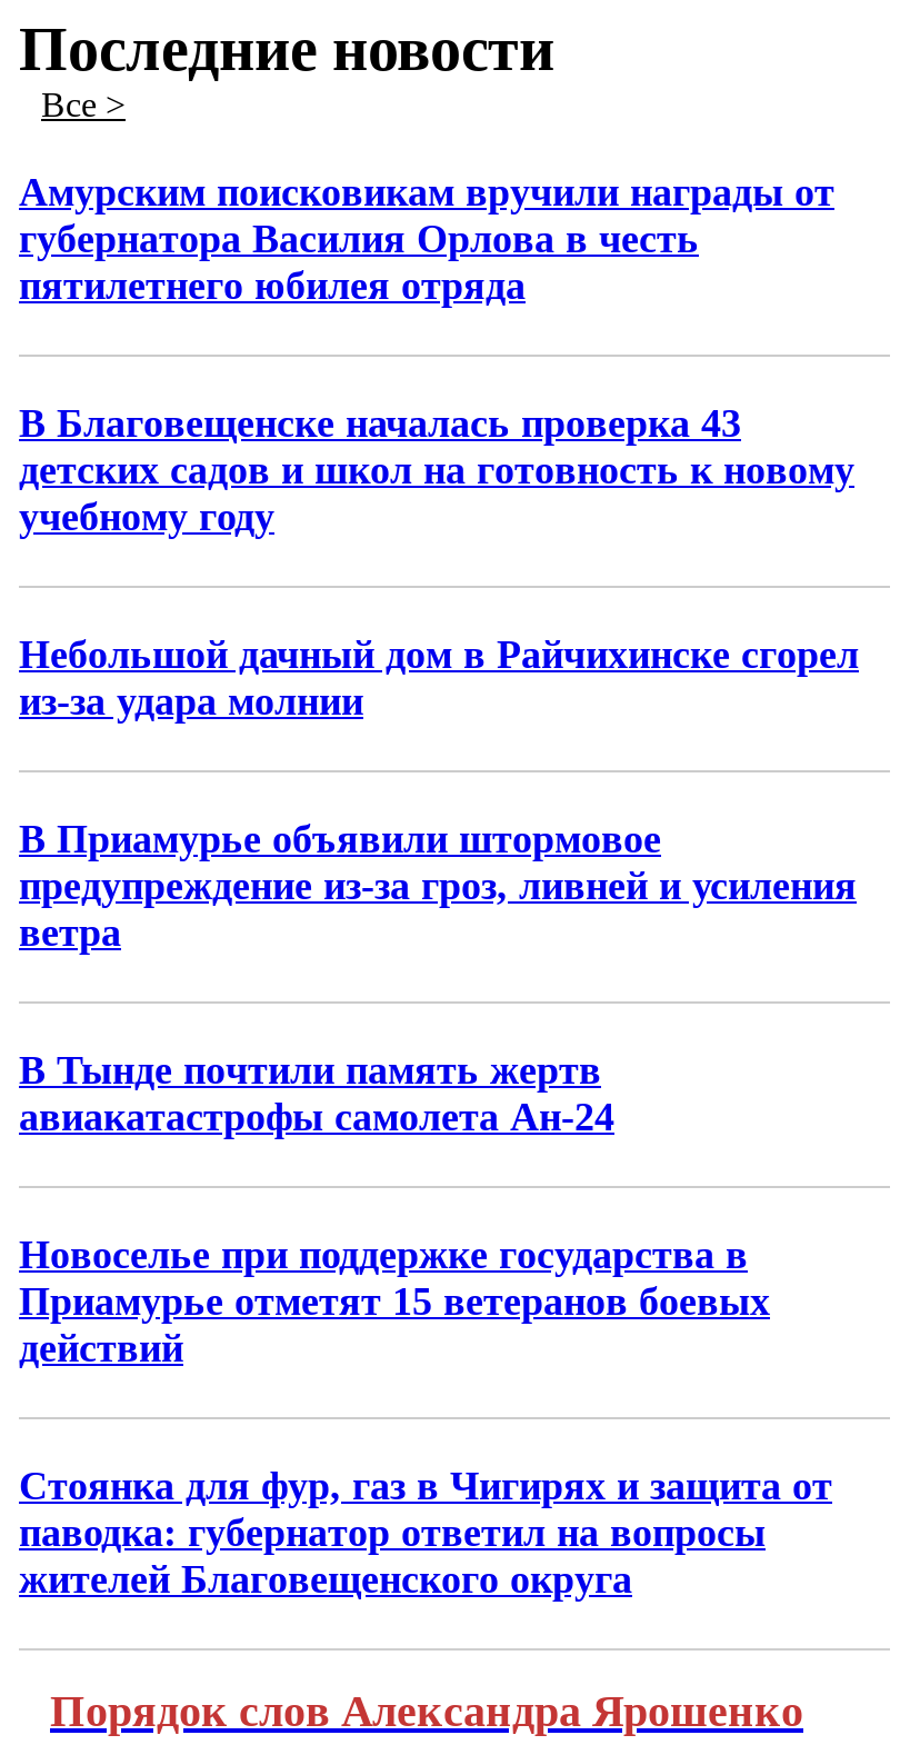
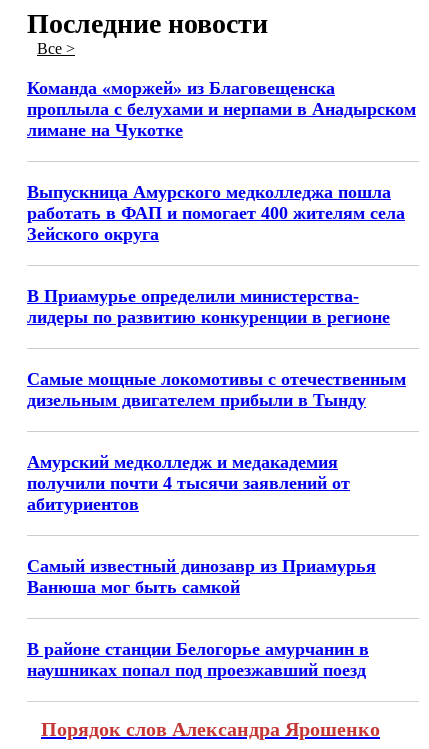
[19,171,834,309] Амурским поисковикам вручили награды от | губернатора Василия Орлова в честь | пятилетнего юбилея отряда -> [27,78,416,140] Команда «моржей» из Благовещенска | проплыла с белухами и нерпами в Анадырском | лимане на Чукотке
[19,402,854,540] В Благовещенске началась проверка 43 | детских садов и школ на готовность к новому | учебному году -> [27,182,405,244] Выпускница Амурского медколледжа пошла | работать в ФАП и помогает 400 жителям села | Зейского округа
[19,633,859,724] Небольшой дачный дом в Райчихинске сгорел | из-за удара молнии -> [27,286,390,327] В Приамурье определили министерства- | лидеры по развитию конкуренции в регионе
[19,818,857,955] В Приамурье объявили штормовое | предупреждение из-за гроз, ливней и усиления | ветра -> [27,369,406,410] Самые мощные локомотивы с отечественным | дизельным двигателем прибыли в Тынду
[19,1049,614,1140] В Тынде почтили память жертв | авиакатастрофы самолета Ан-24 -> [27,452,350,514] Амурский медколледж и медакадемия | получили почти 4 тысячи заявлений от | абитуриентов
[19,1233,770,1371] Новоселье при поддержке государства в | Приамурье отметят 15 ветеранов боевых | действий -> [27,556,376,597] Самый известный динозавр из Приамурья | Ванюша мог быть самкой
[19,1464,832,1602] Стоянка для фур, газ в Чигирях и защита от | паводка: губернатор ответил на вопросы | жителей Благовещенского округа -> [27,639,369,680] В районе станции Белогорье амурчанин в | наушниках попал под проезжавший поезд

